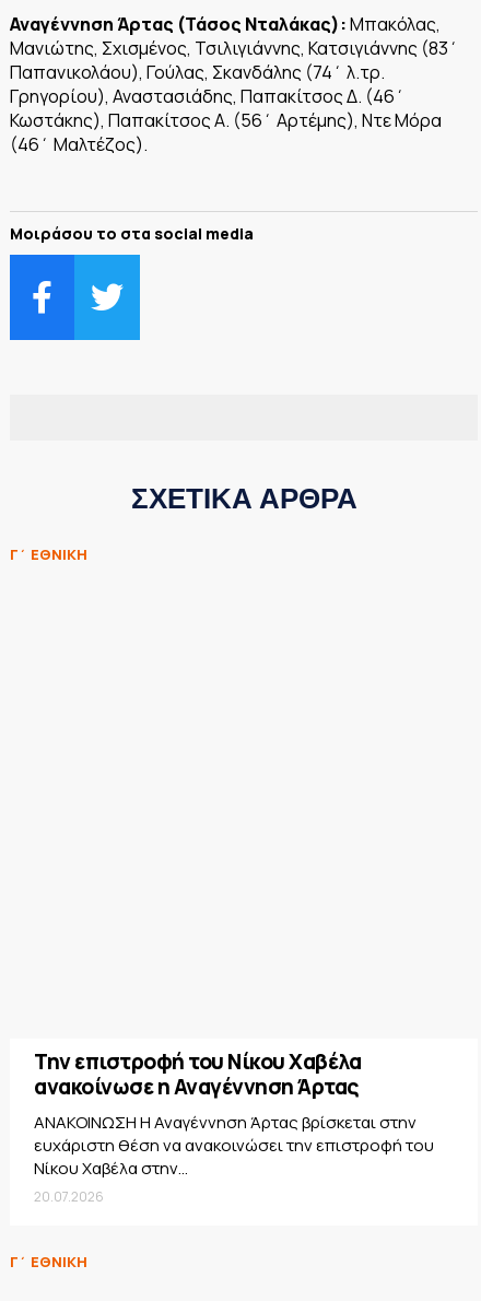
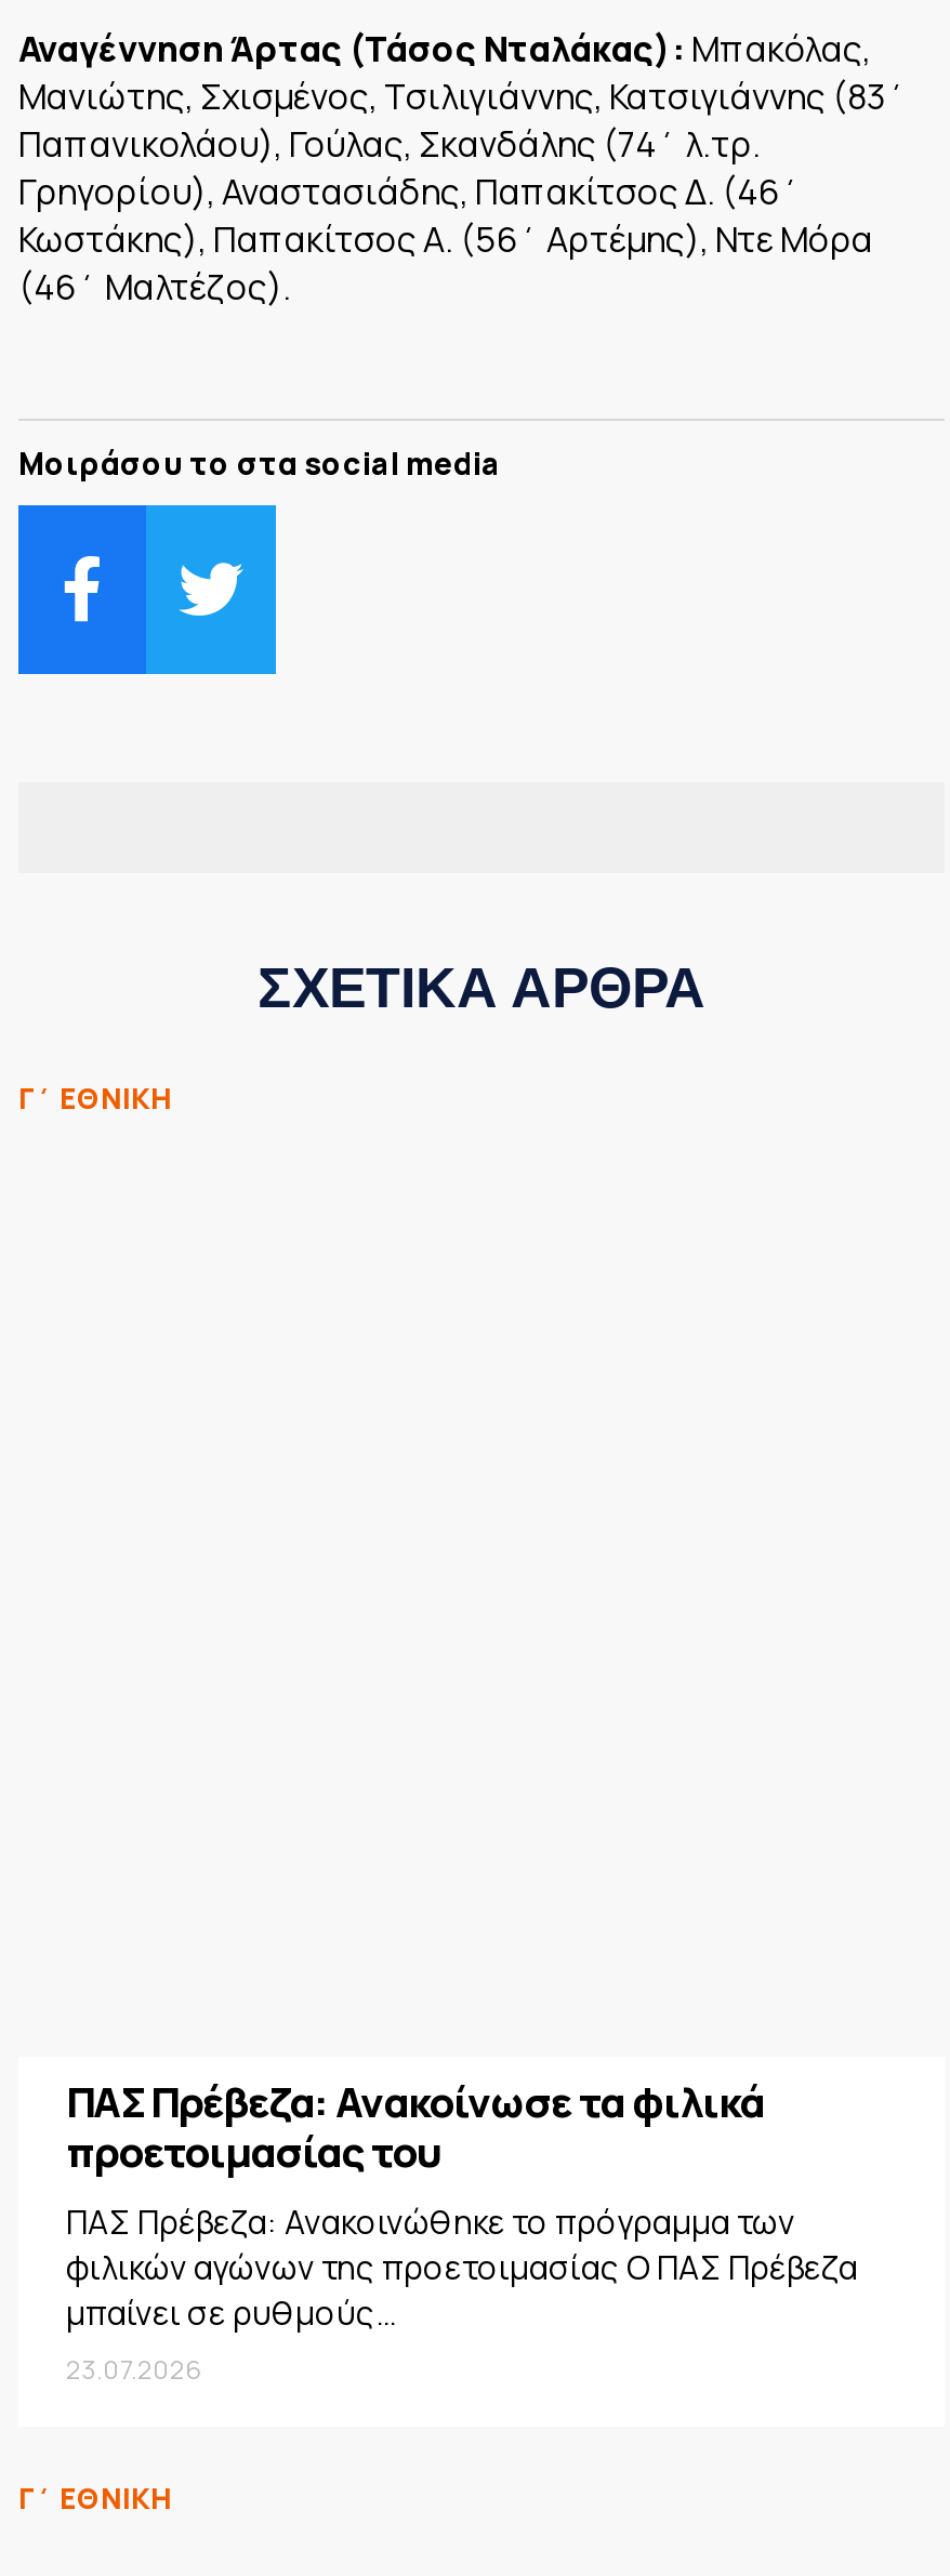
[34,1048,434,1206] Την επιστροφή του Νίκου Χαβέλα | ανακοίνωσε η Αναγέννηση Άρτας | ΑΝΑΚΟΙΝΩΣΗ Η Αναγέννηση Άρτας βρίσκεται στην | ευχάριστη θέση να ανακοινώσει την επιστροφή του | Νίκου Χαβέλα στην... | 20.07.2026 -> [66,2075,858,2389] ΠΑΣ Πρέβεζα: Ανακοίνωσε τα φιλικά | προετοιμασίας του | ΠΑΣ Πρέβεζα: Ανακοινώθηκε το πρόγραμμα των | φιλικών αγώνων της προετοιμασίας Ο ΠΑΣ Πρέβεζα | μπαίνει σε ρυθμούς... | 23.07.2026

